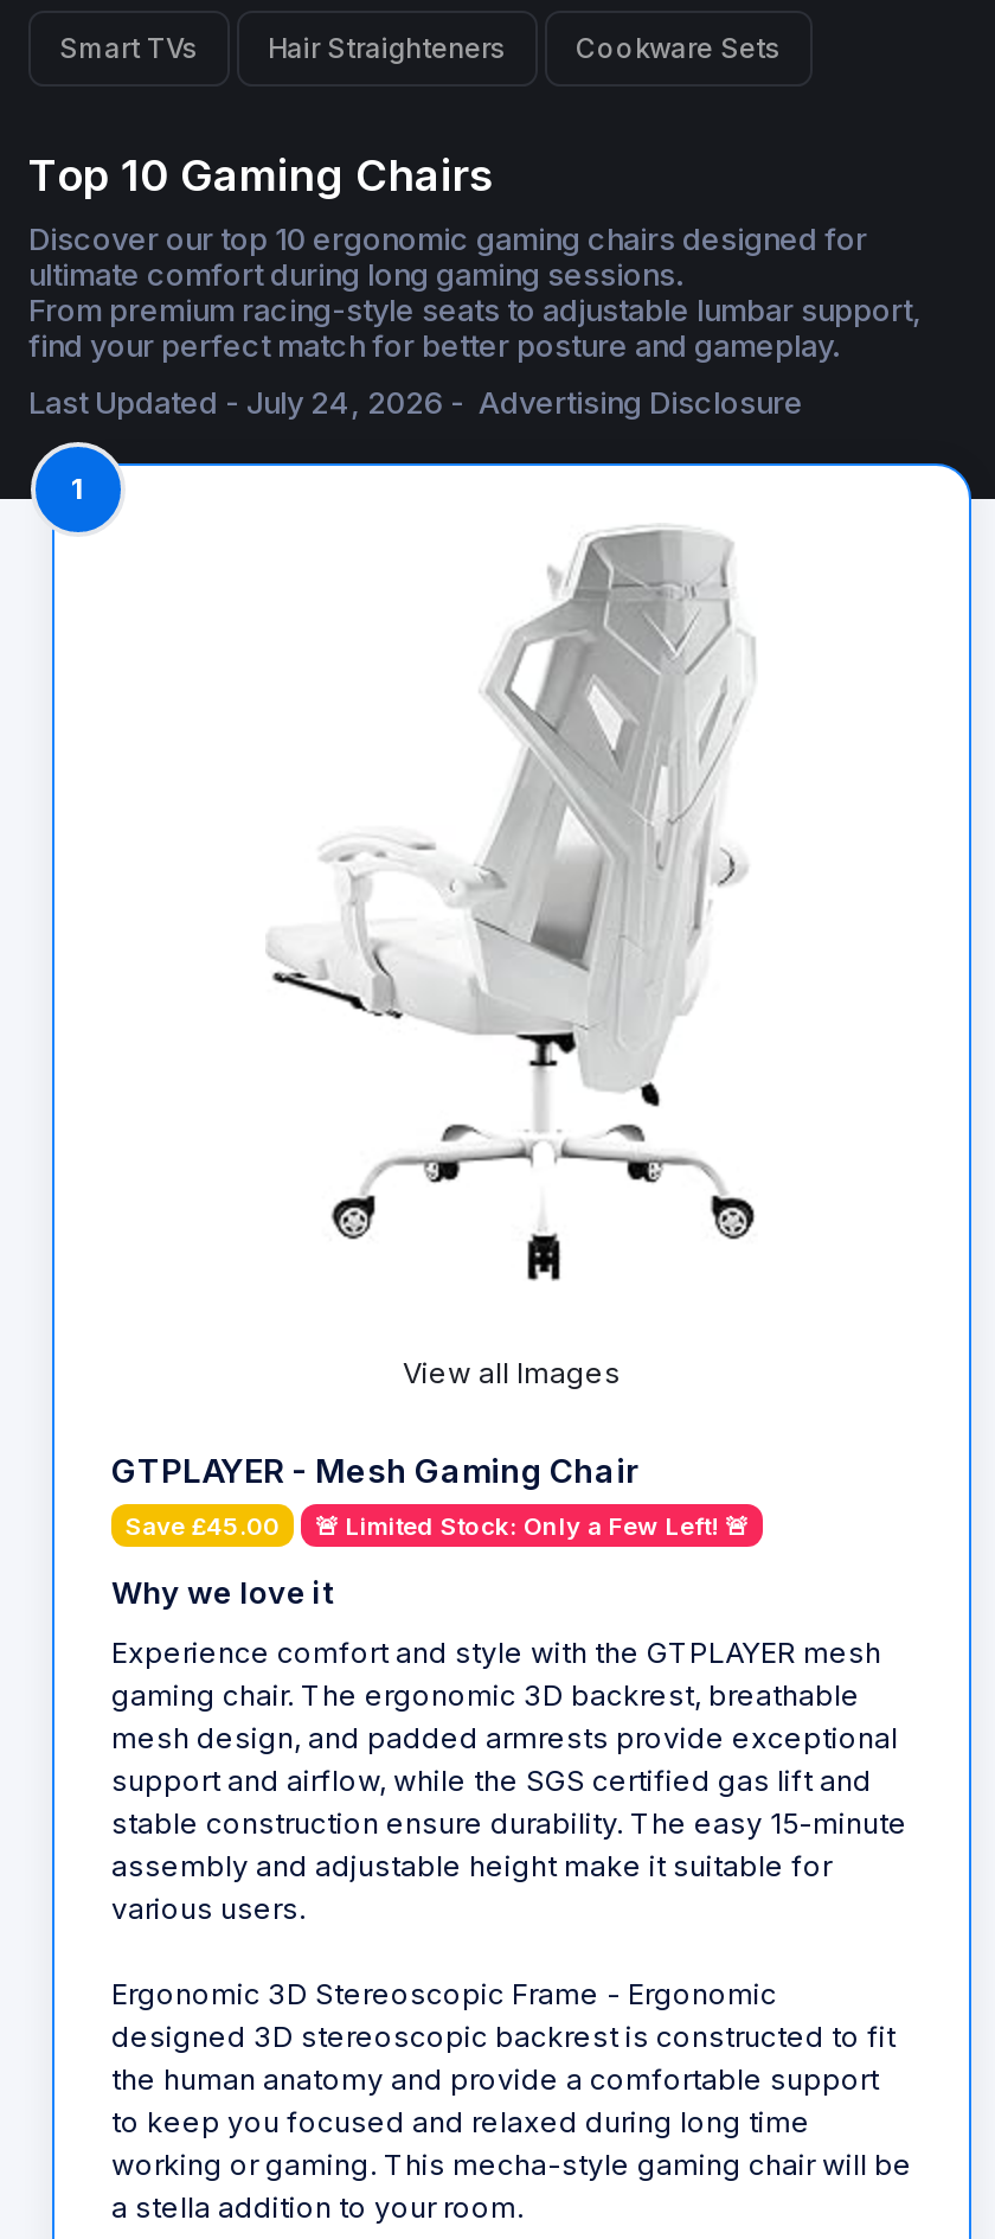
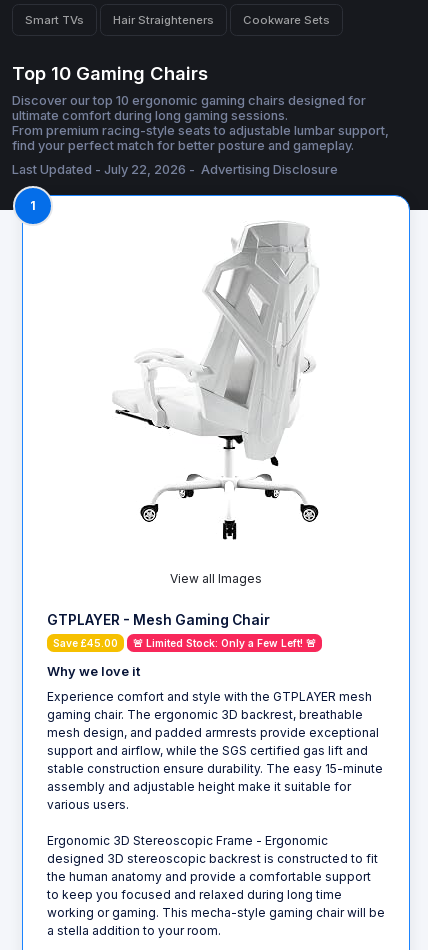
[28,386,803,422] Last Updated - July 24, 2026 - Advertising Disclosure -> [12,162,338,177] Last Updated - July 22, 2026 - Advertising Disclosure

